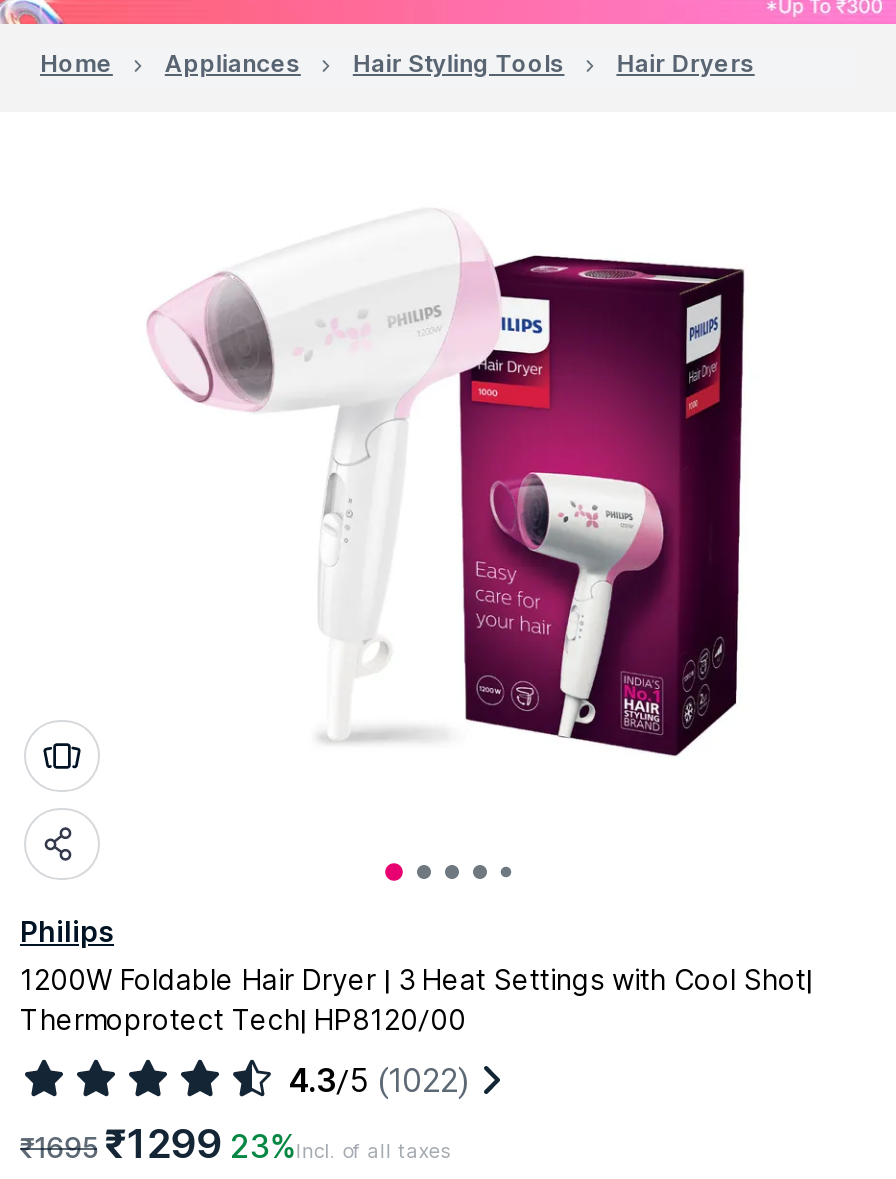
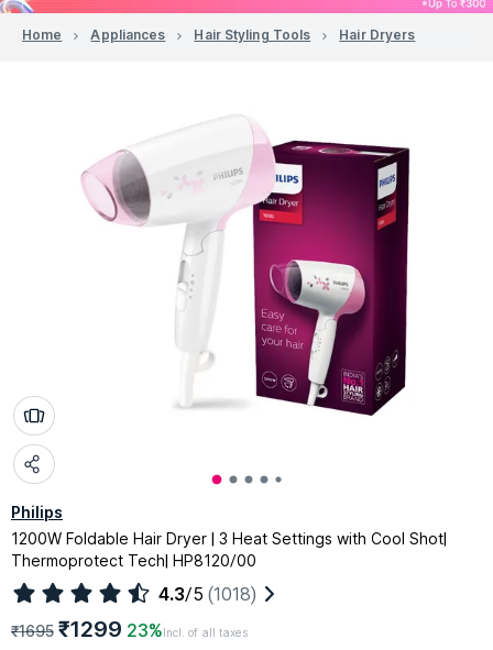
[288,1059,468,1099] 4.3/5 (1022) -> [158,582,256,604] 4.3/5 (1018)

